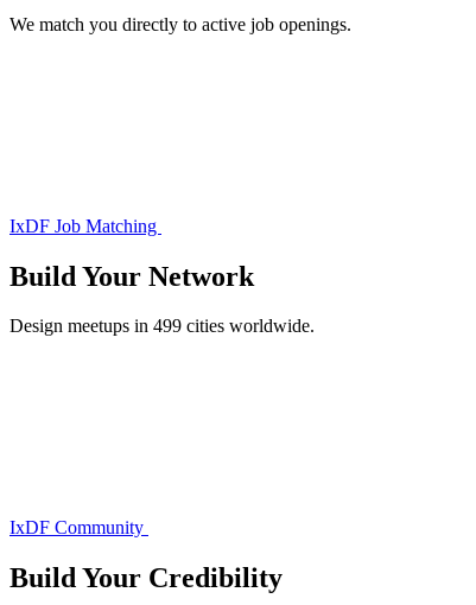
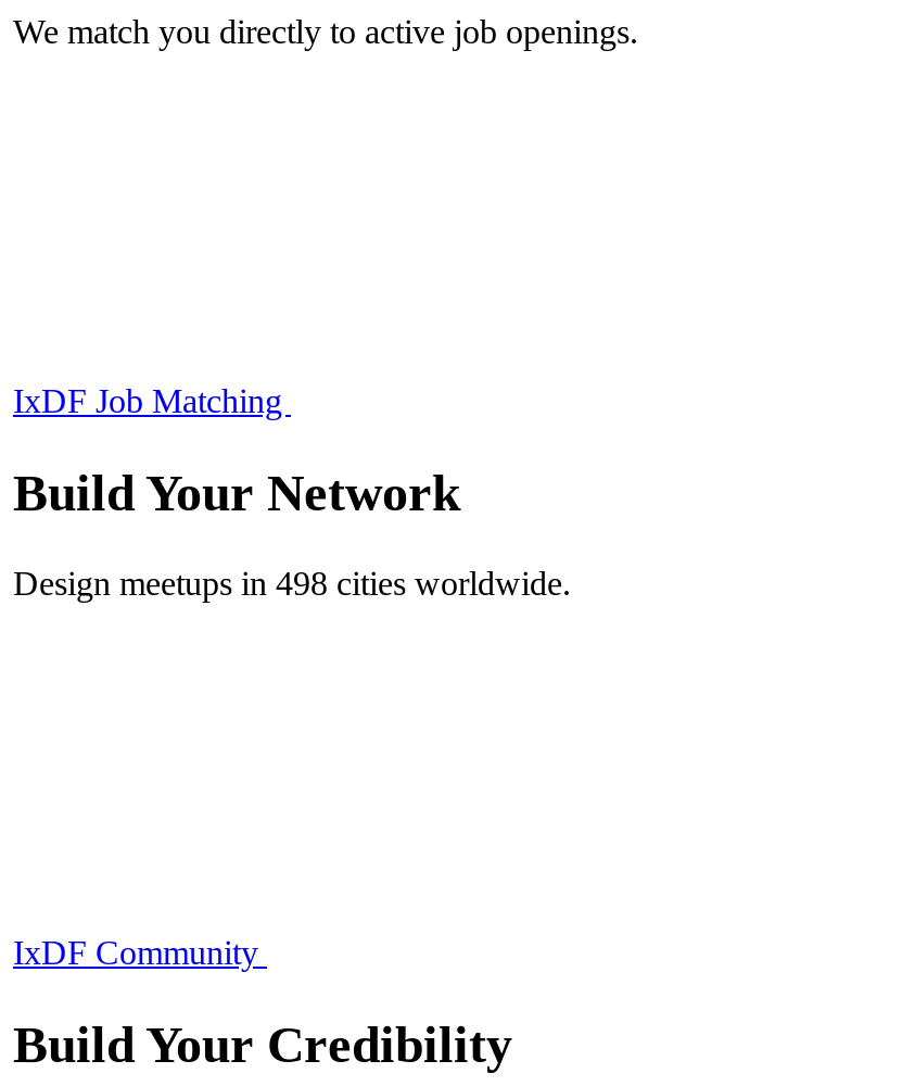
[9,316,315,336] Design meetups in 499 cities worldwide. -> [13,566,571,603] Design meetups in 498 cities worldwide.

